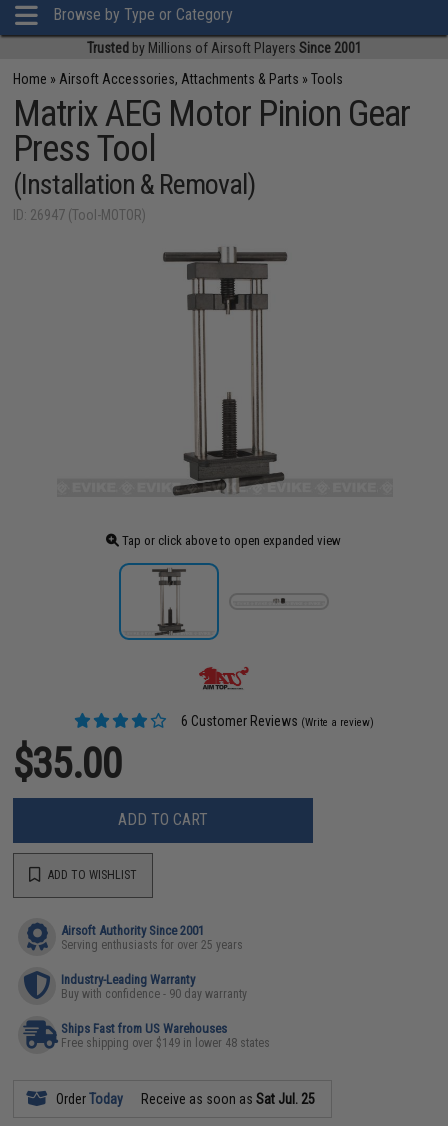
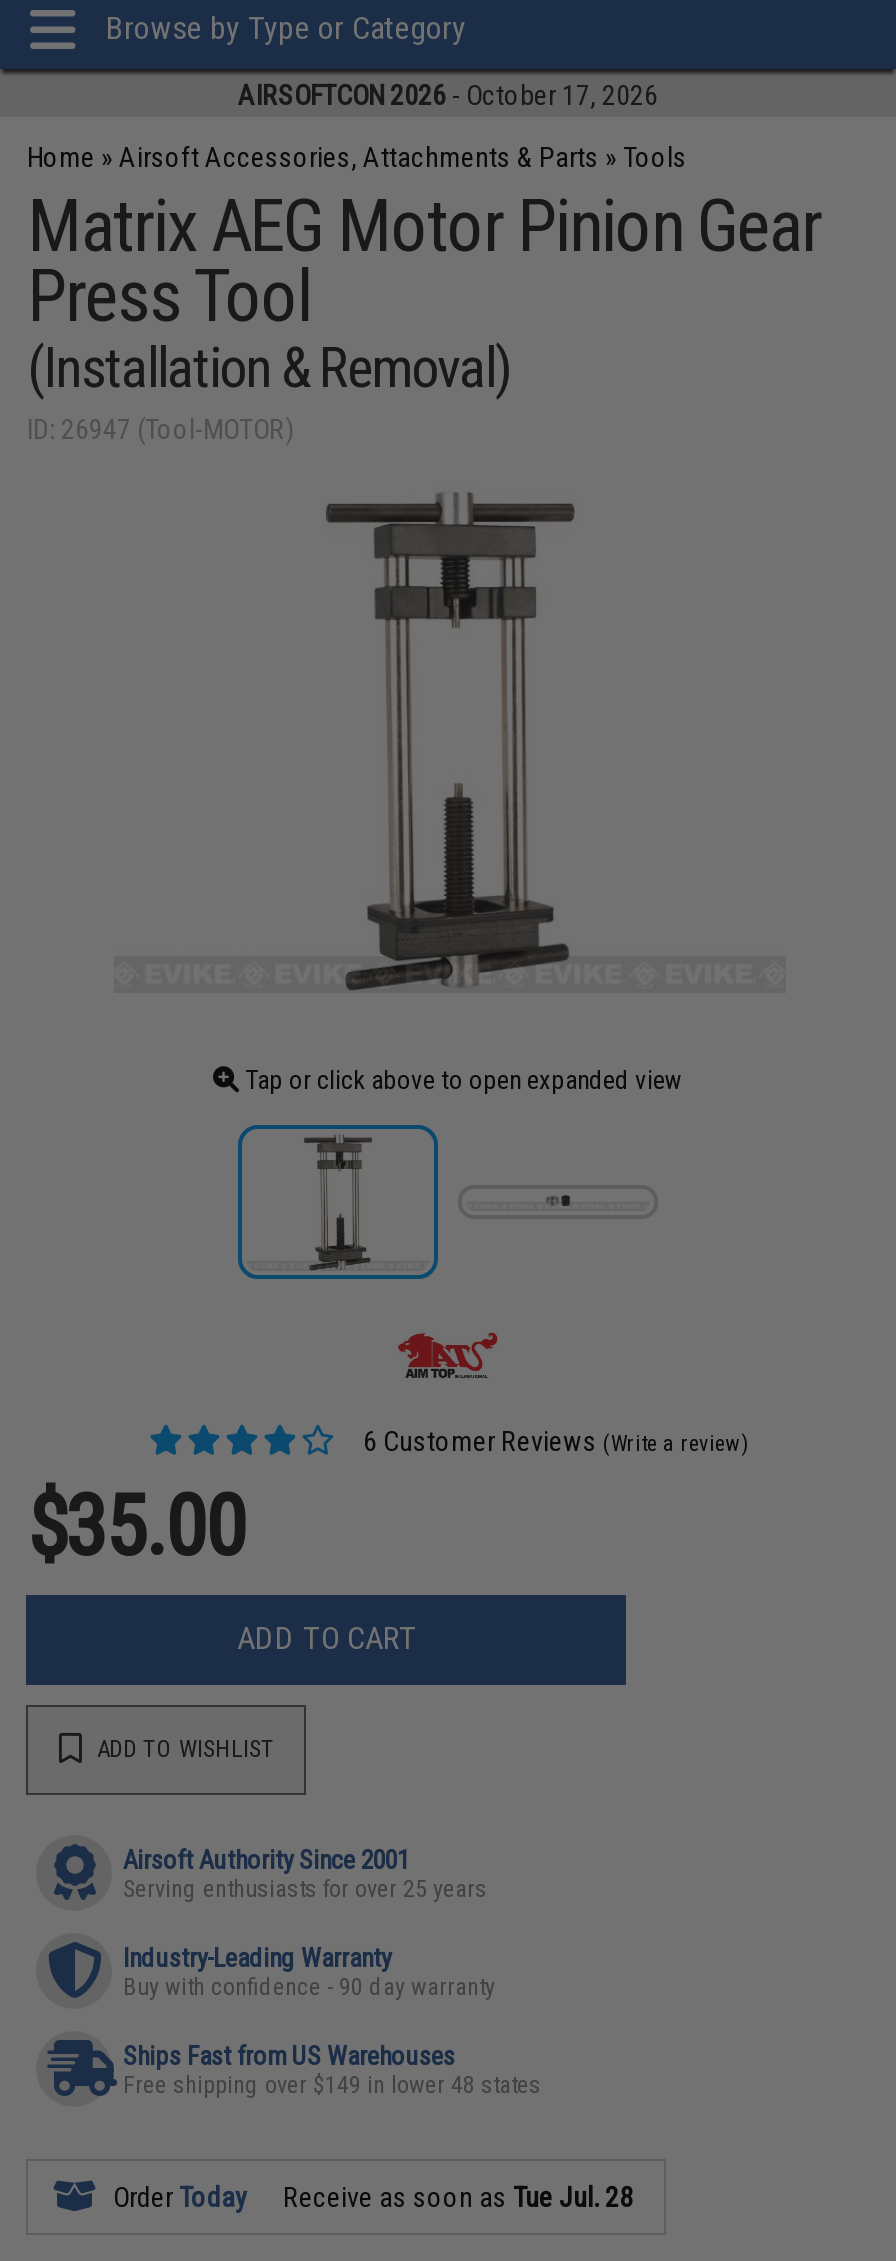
[86,40,361,56] Trusted by Millions of Airsoft Players Since 2001 -> [238,79,658,111] AIRSOFTCON 2026 - October 17, 2026
[138,1090,315,1106] Receive as soon as Sat Jul. 25 -> [277,2180,633,2212] Receive as soon as Tue Jul. 28

